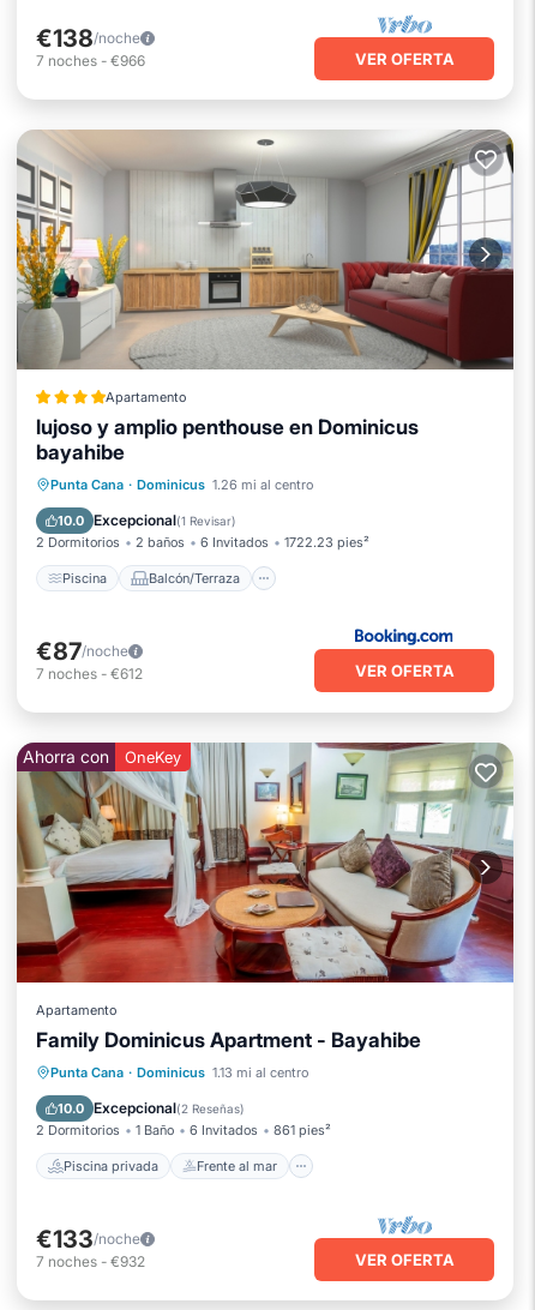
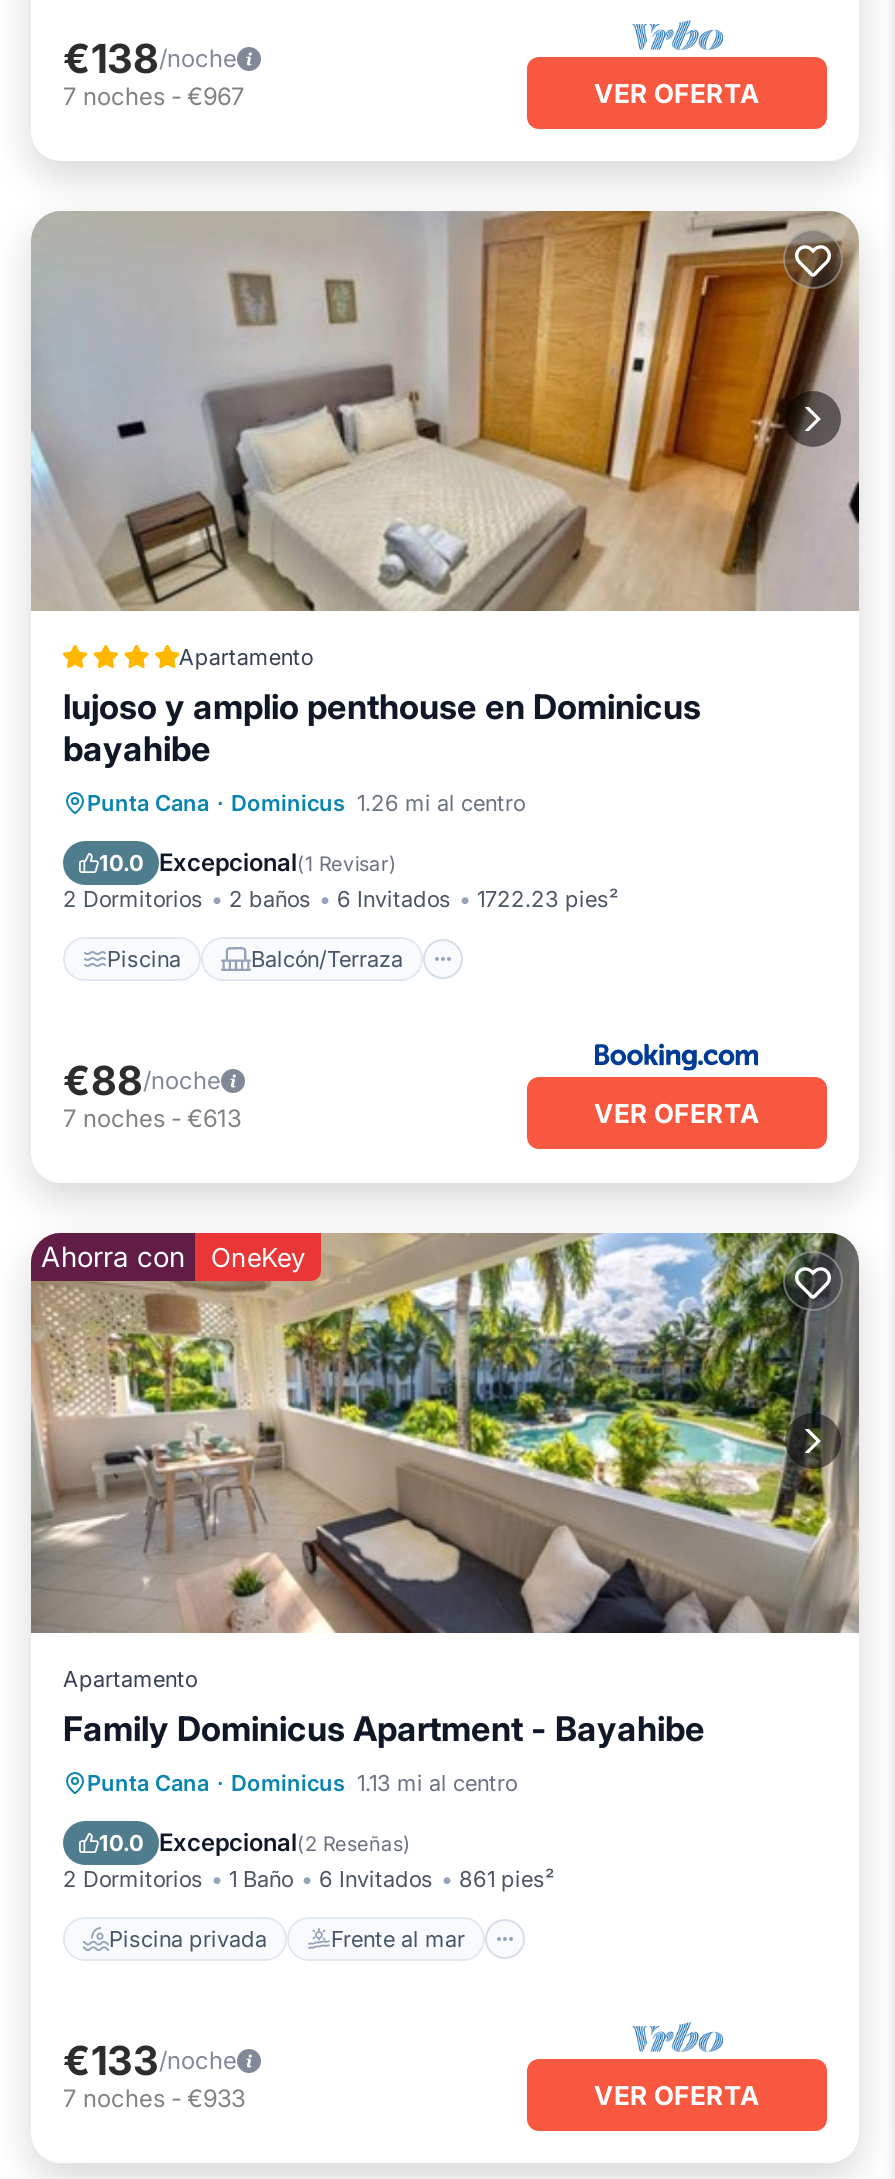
[36,51,145,69] 7 noches - €966 -> [63,80,245,110] 7 noches - €967
[16,130,515,369] [image] -> [31,209,859,611] [image]
[36,636,128,665] €87/noche -> [63,1056,221,1104] €88/noche
[36,664,143,682] 7 noches - €612 -> [63,1102,241,1132] 7 noches - €613
[16,741,513,984] [image] -> [31,1233,861,1635] [image]
[36,1252,145,1270] 7 noches - €932 -> [63,2082,245,2112] 7 noches - €933

